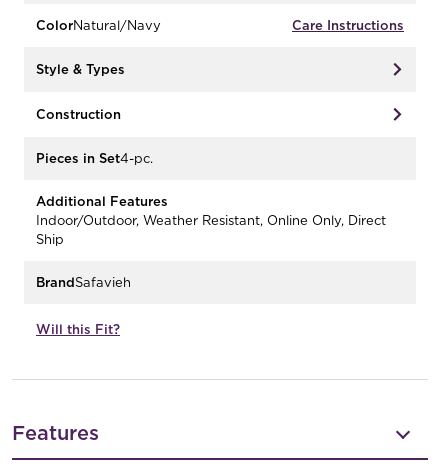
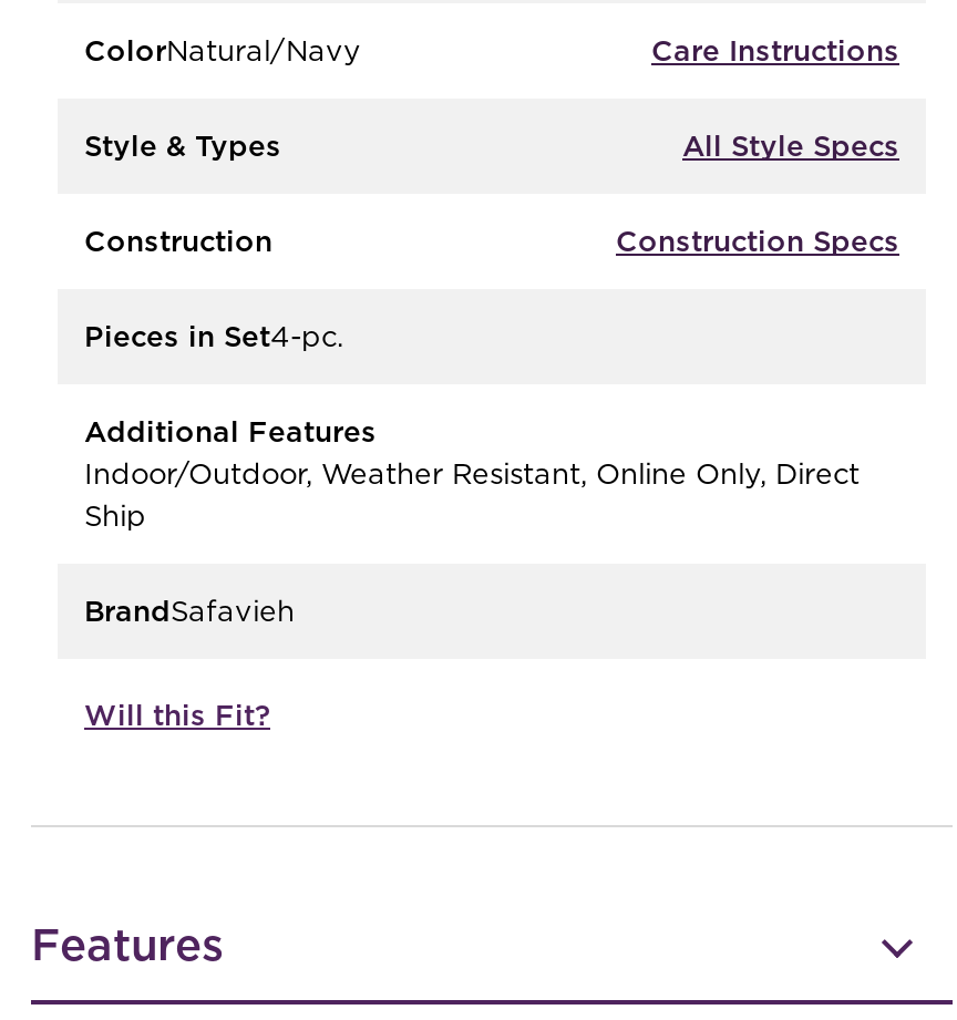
none -> [682,128,899,161] All Style Specs
none -> [616,223,899,257] Construction Specs

